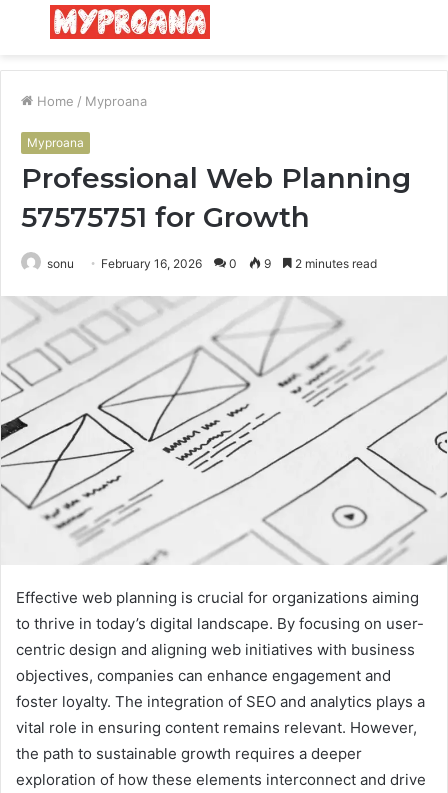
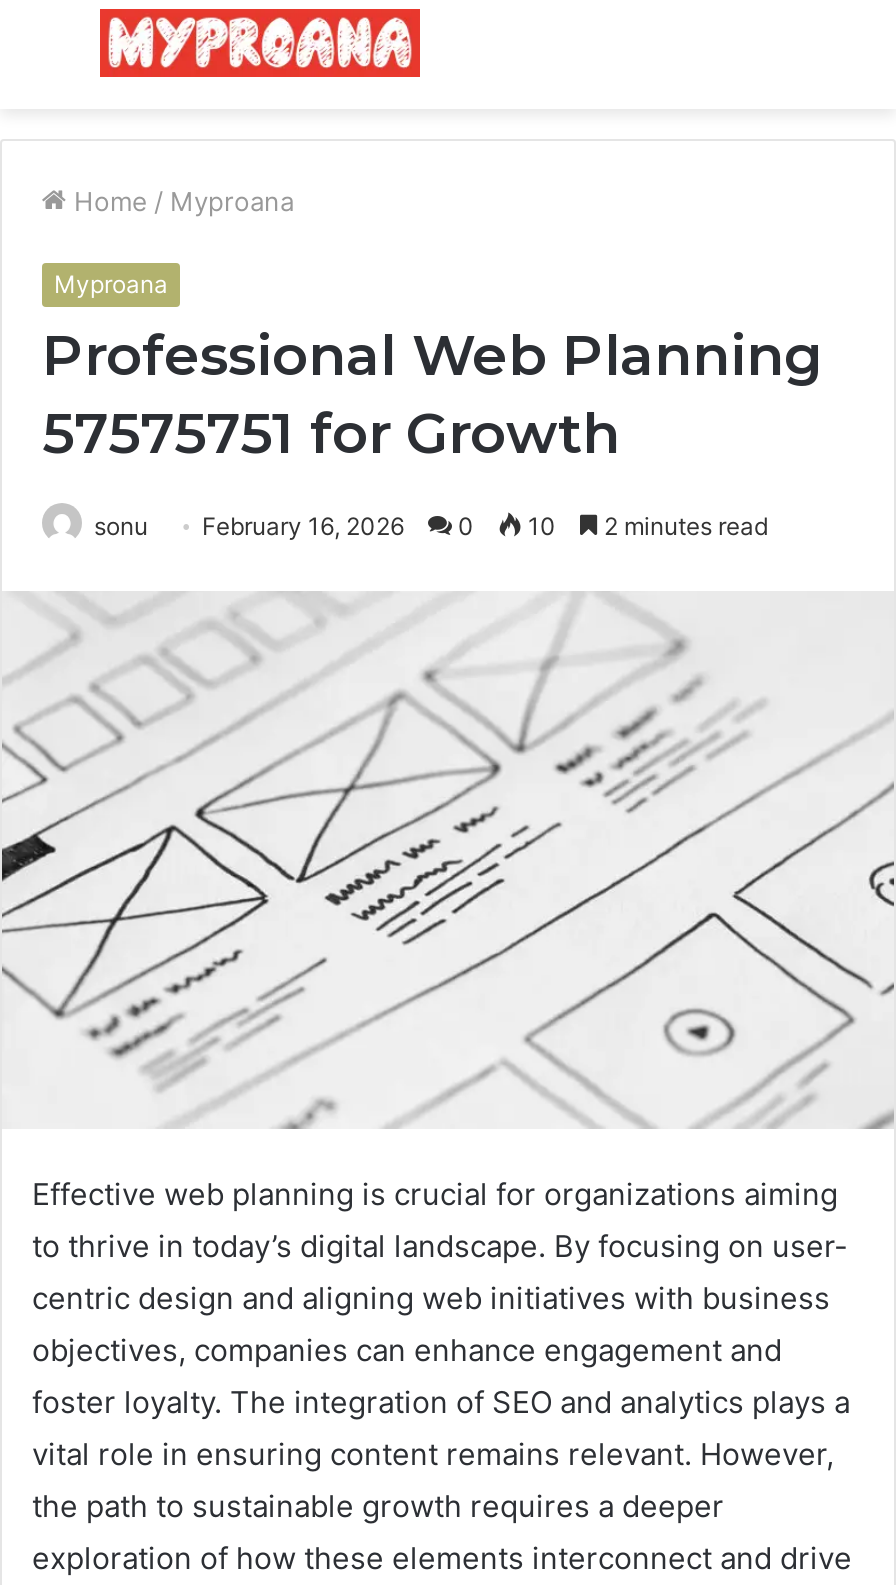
[47,256,377,271] sonu February 16, 2026 0 9 2 minutes read -> [94,511,768,541] sonu February 16, 2026 0 10 2 minutes read

